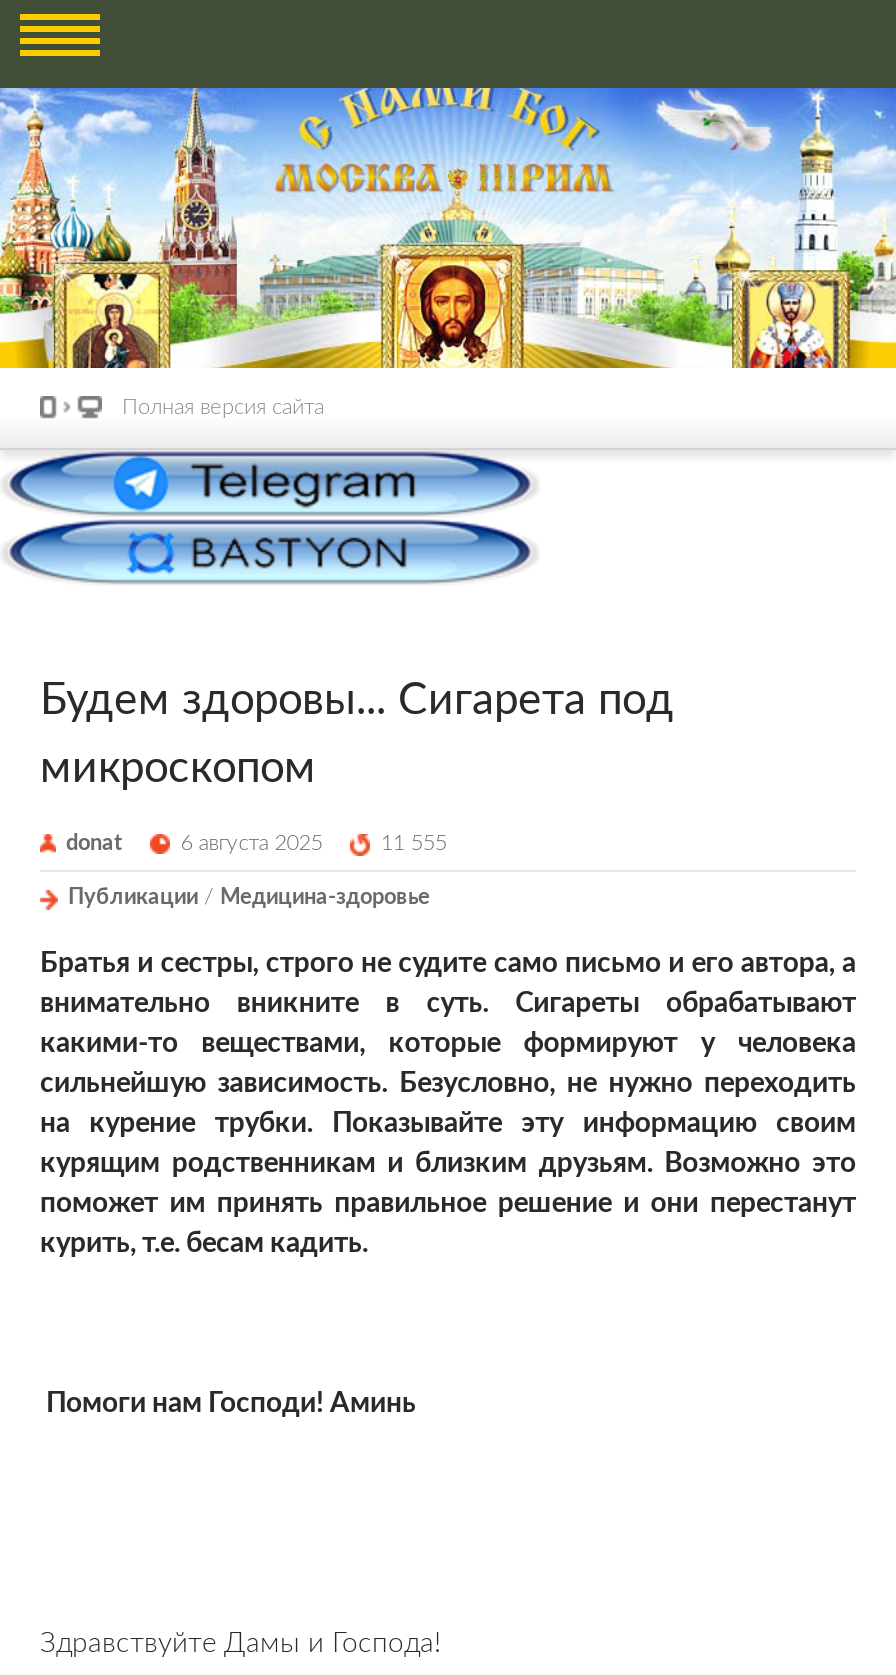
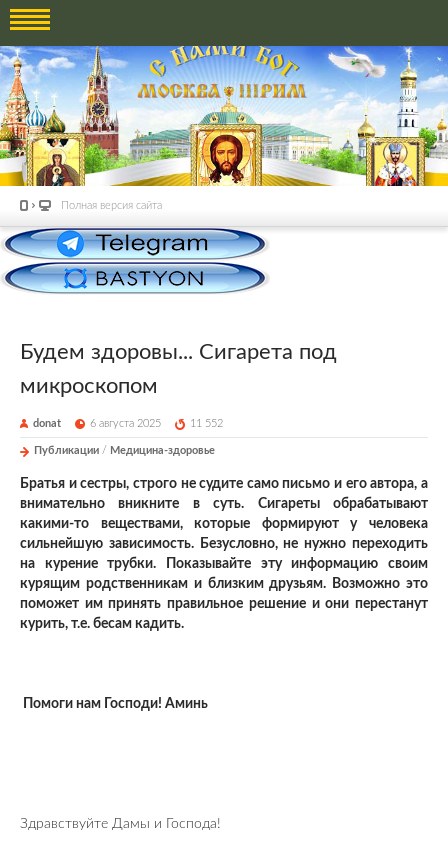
[381,832,447,854] 11 555 -> [190,418,223,429] 11 552

